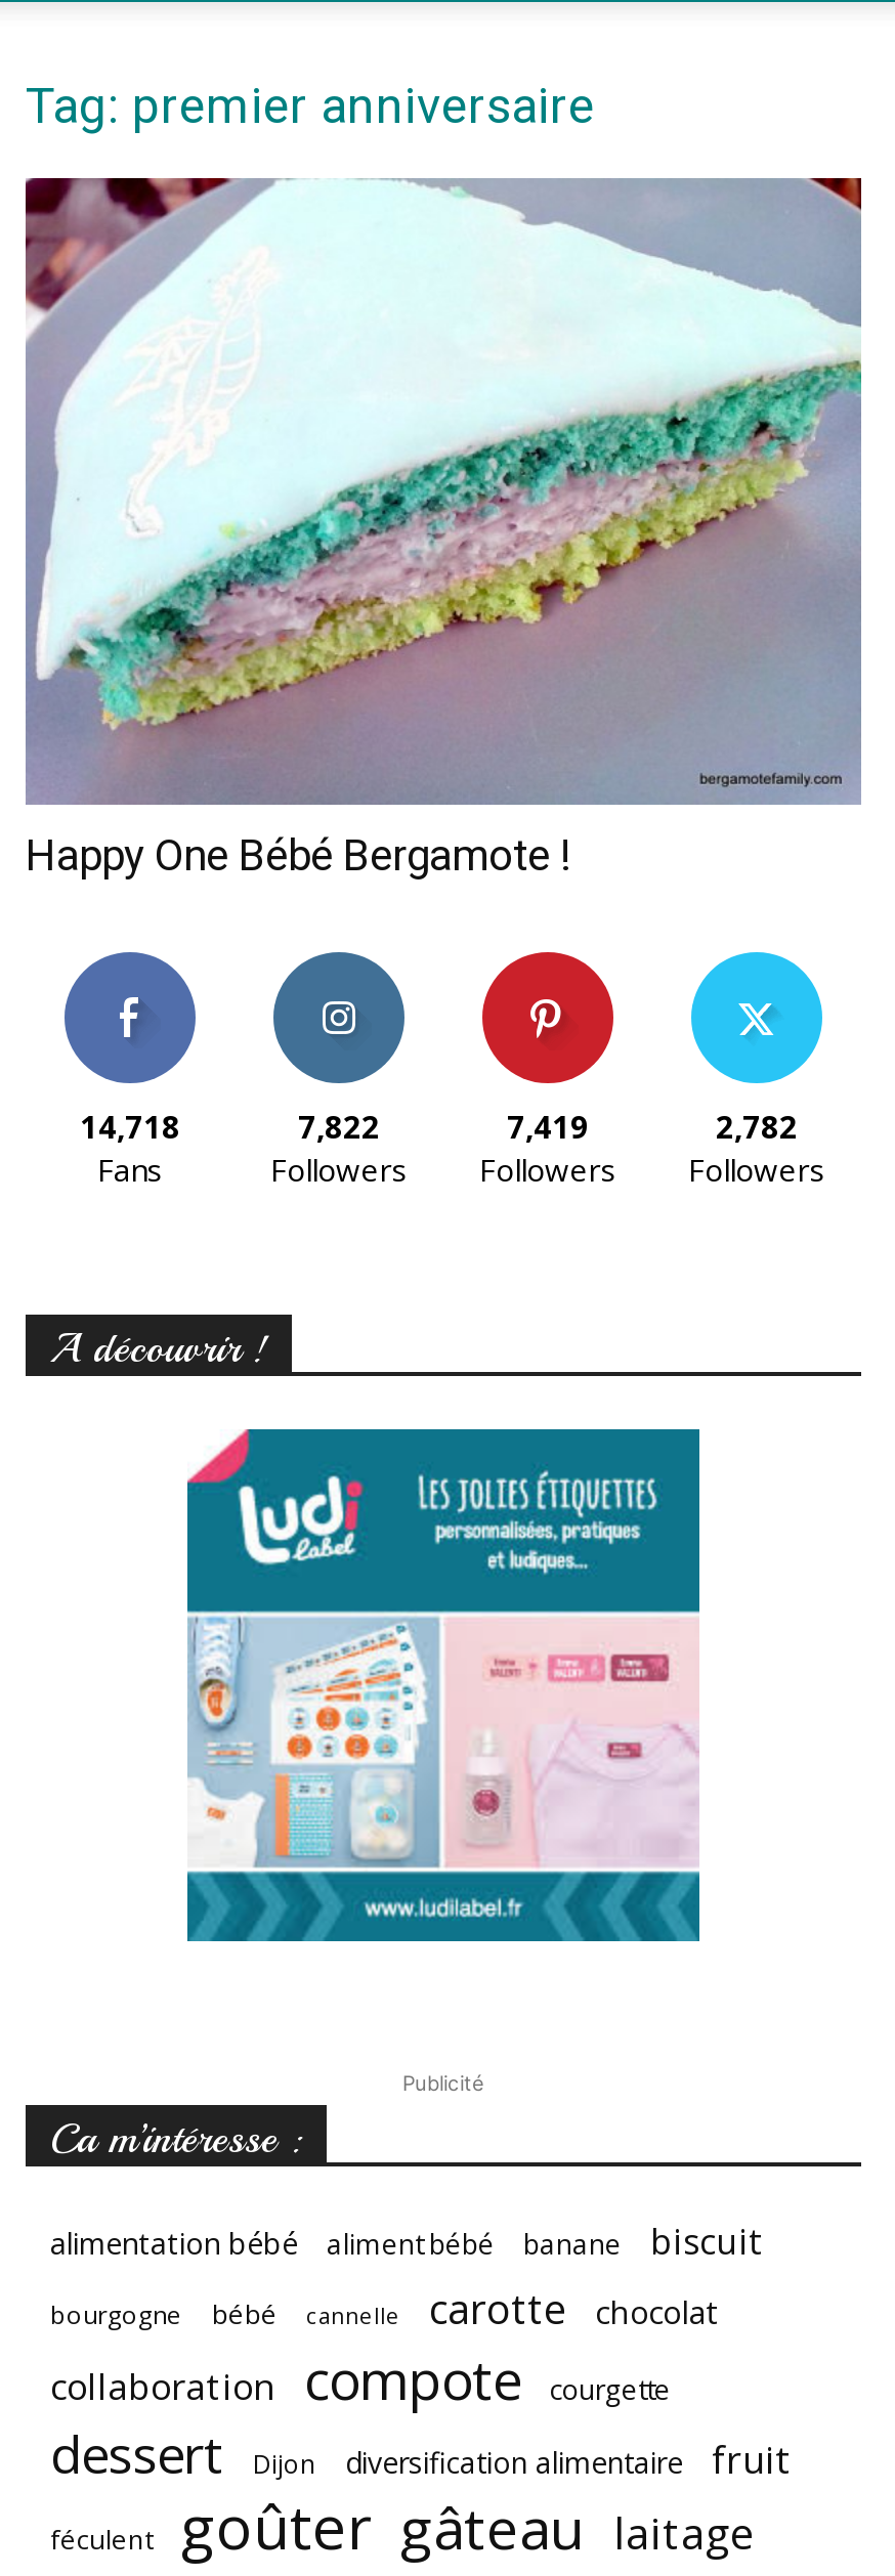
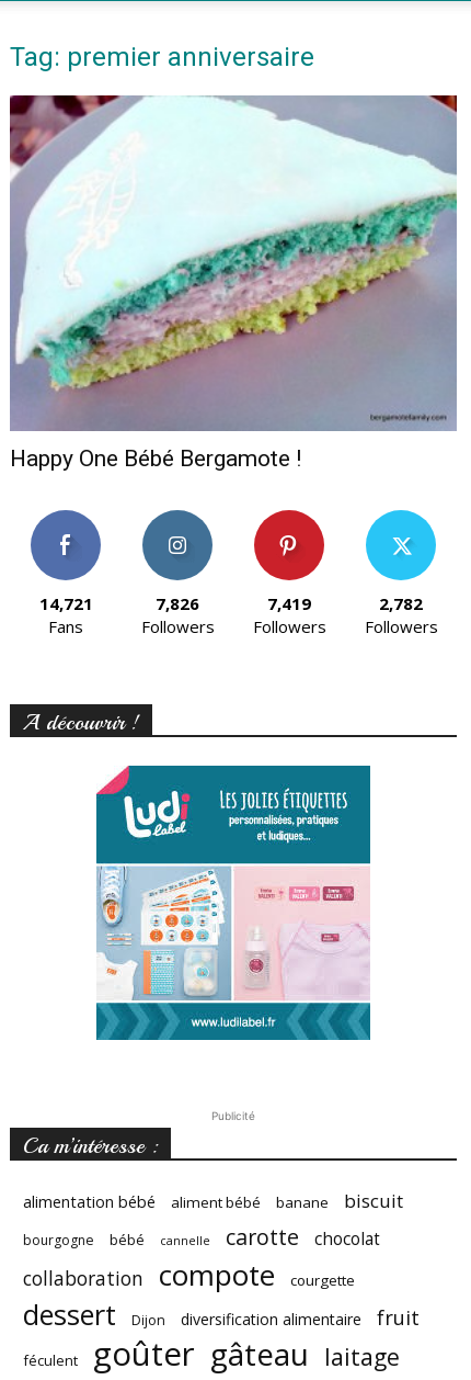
[80,1106,180,1147] 14,718 -> [39,592,93,614] 14,721
[298,1106,380,1147] 7,822 -> [156,592,199,614] 7,826

